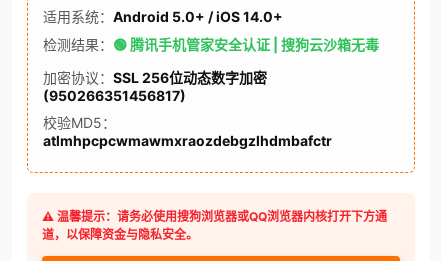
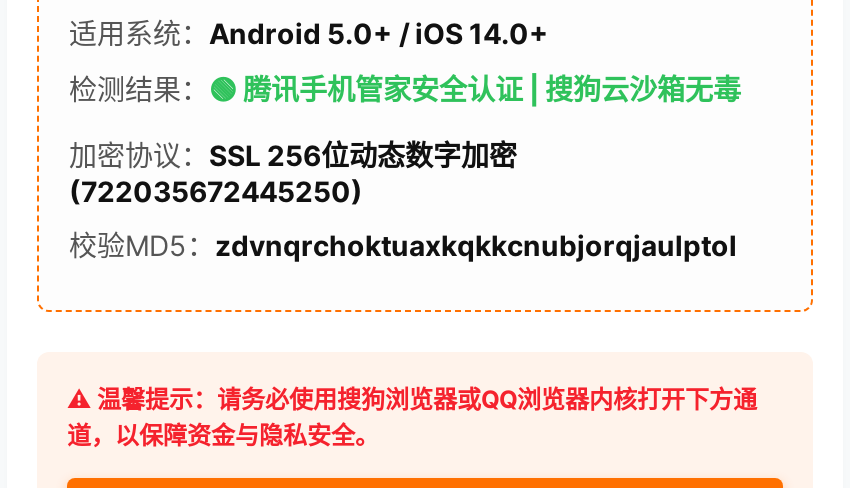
[43,87,186,104] (950266351456817) -> [69,174,363,208] (722035672445250)
[43,114,332,149] 校验MD5： | atlmhpcpcwmawmxraozdebgzlhdmbafctr -> [69,228,737,262] 校验MD5：zdvnqrchoktuaxkqkkcnubjorqjaulptol

